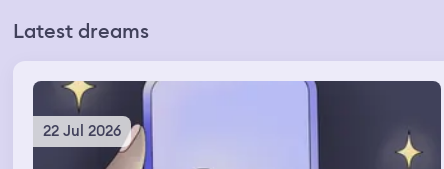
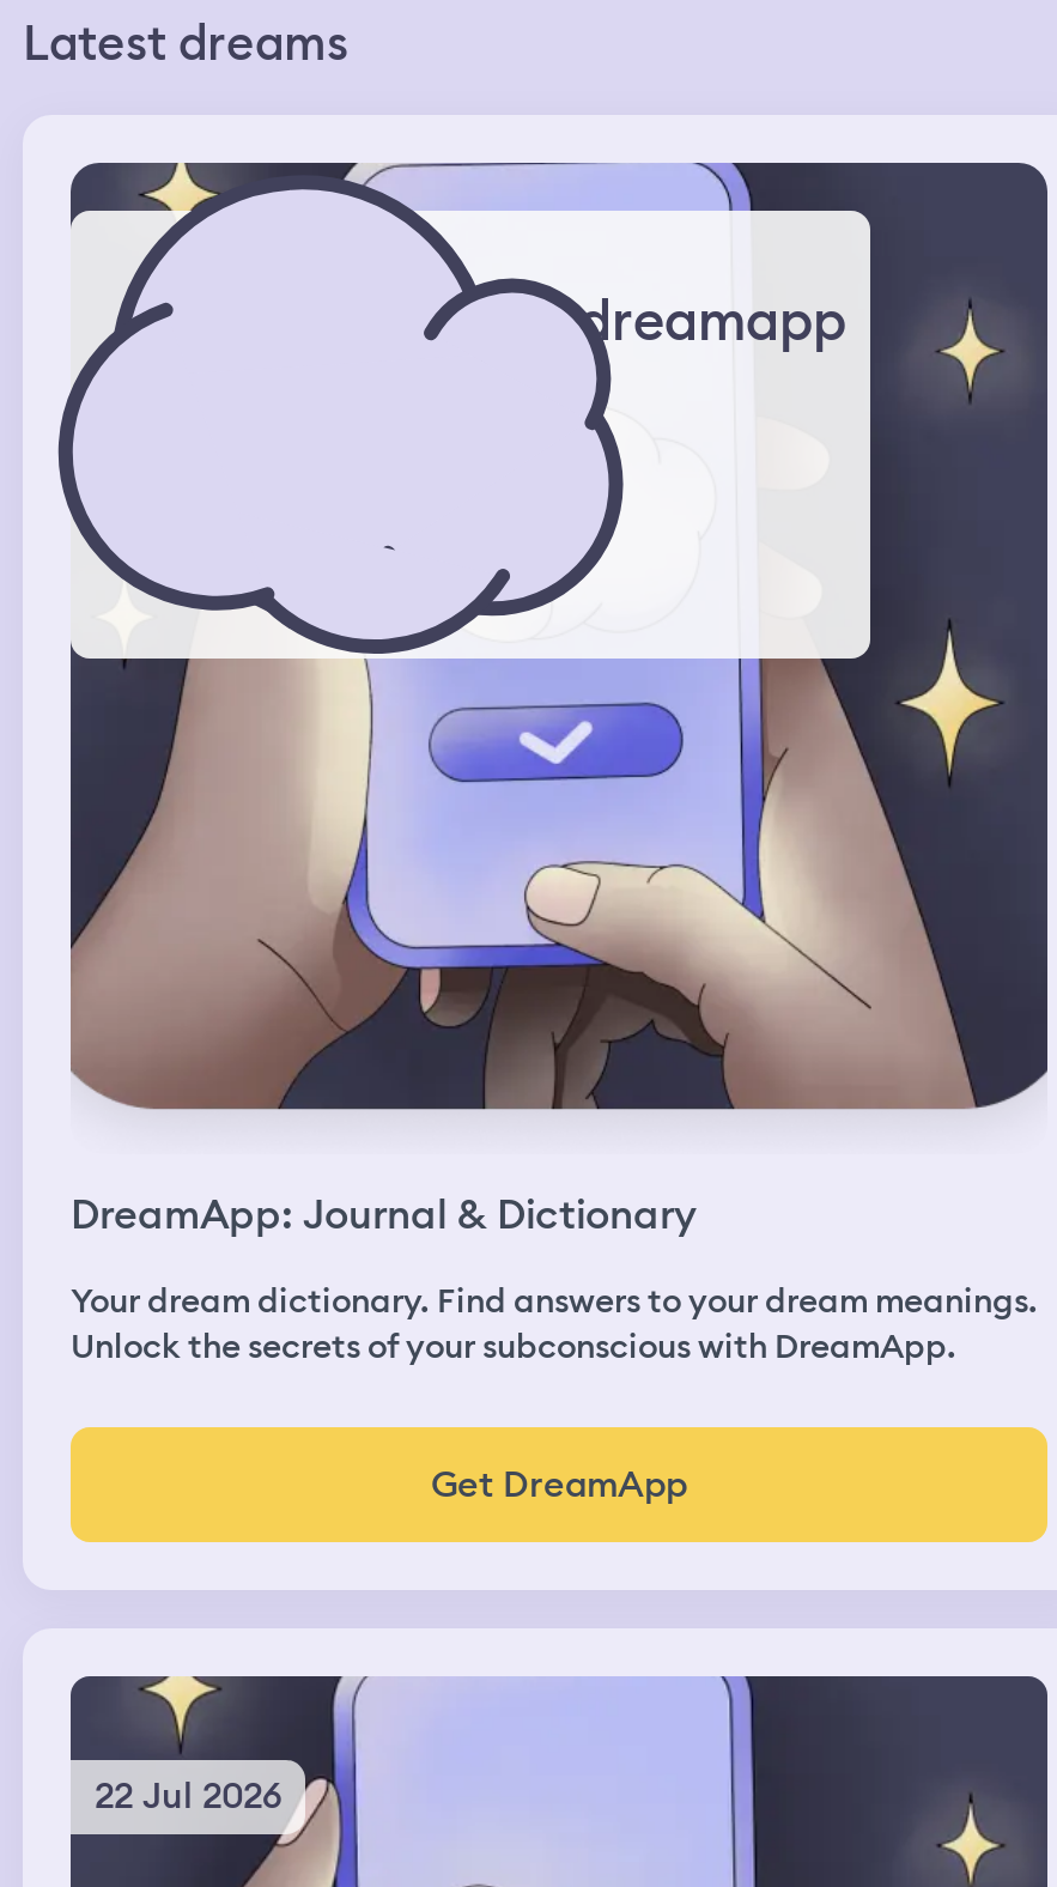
none -> [56,160,1047,1114] [image] | dreamapp
none -> [71,1188,1038,1508] DreamApp: Journal & Dictionary | Your dream dictionary. Find answers to your dream meanings. | Unlock the secrets of your subconscious with DreamApp. | Get DreamApp

